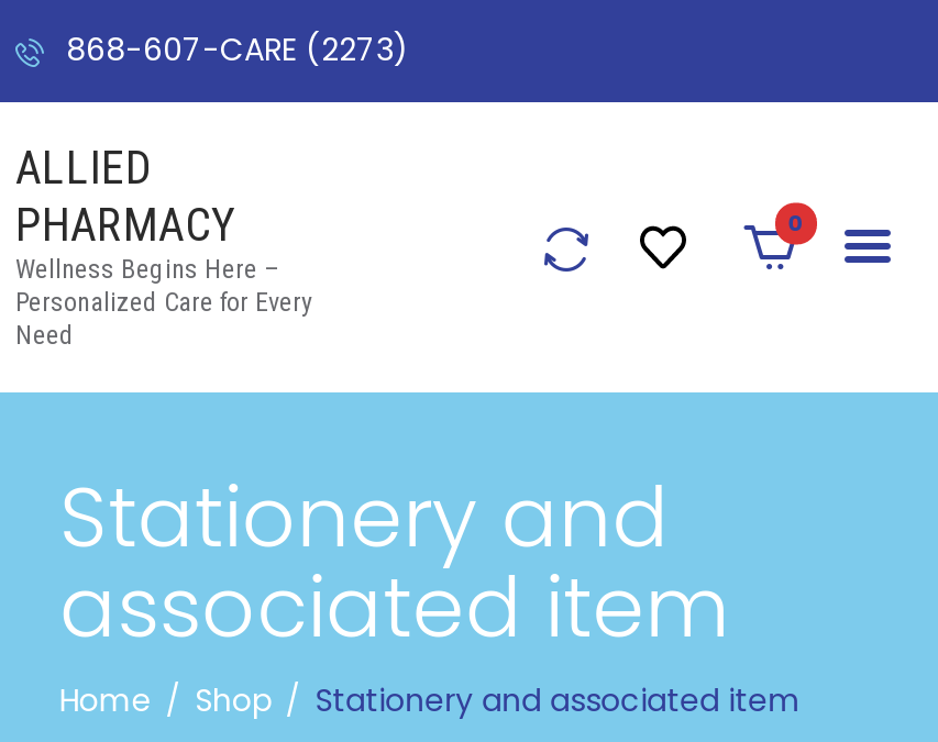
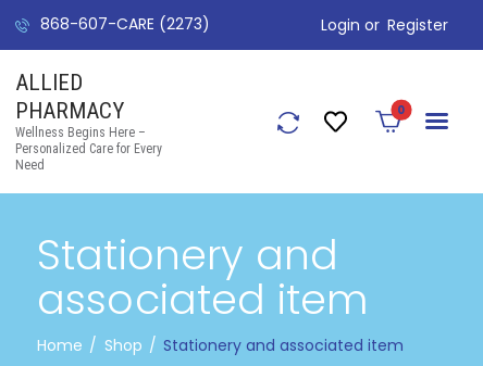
none -> [321,14,448,36] Login or Register

